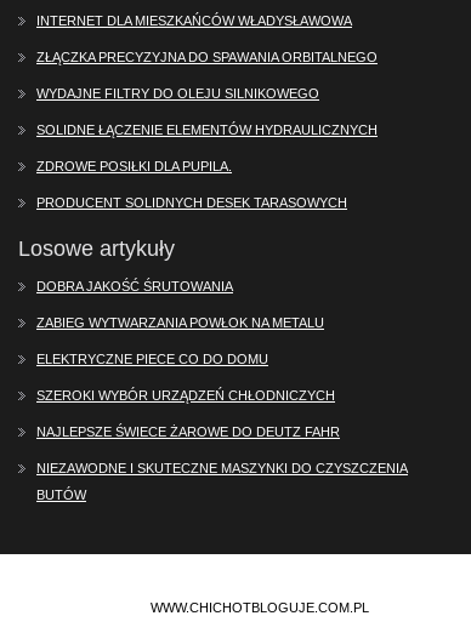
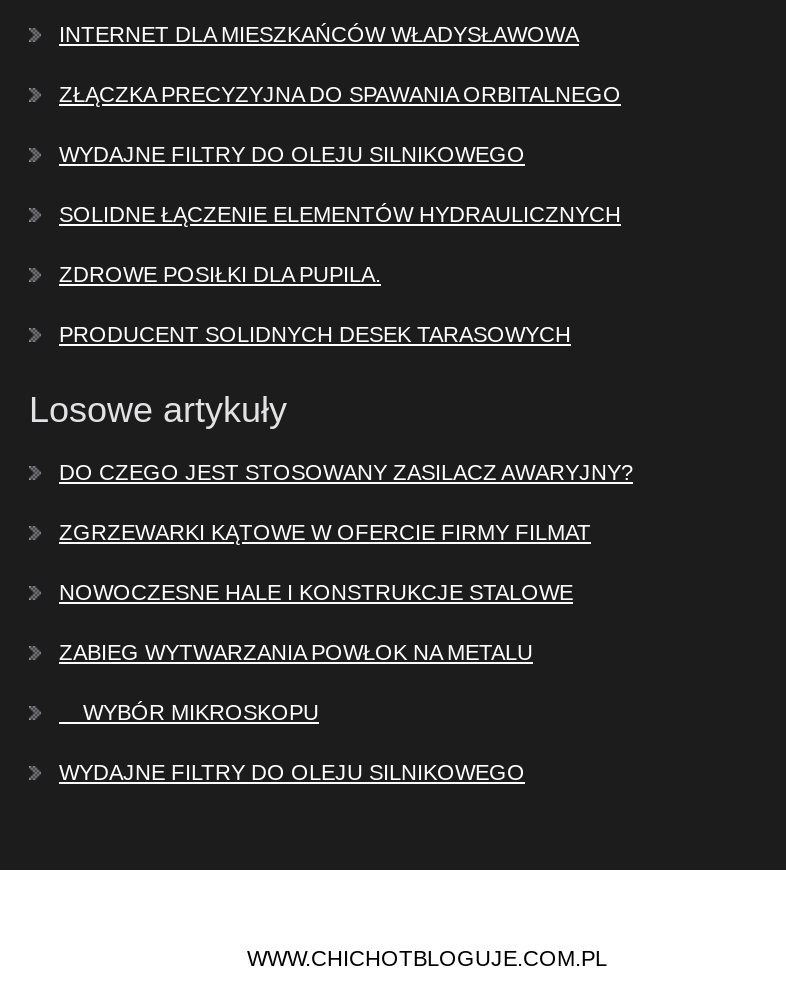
[36,279,233,293] DOBRA JAKOŚĆ ŚRUTOWANIA -> [59,460,633,604] DO CZEGO JEST STOSOWANY ZASILACZ AWARYJNY? | ZGRZEWARKI KĄTOWE W OFERCIE FIRMY FILMAT | NOWOCZESNE HALE I KONSTRUKCJE STALOWE
moved [36,315,324,330] -> [59,640,533,664]: ZABIEG WYTWARZANIA POWŁOK NA METALU
[36,351,408,502] ELEKTRYCZNE PIECE CO DO DOMU | SZEROKI WYBÓR URZĄDZEŃ CHŁODNICZYCH | NAJLEPSZE ŚWIECE ŻAROWE DO DEUTZ FAHR | NIEZAWODNE I SKUTECZNE MASZYNKI DO CZYSZCZENIA | BUTÓW -> [59,700,525,784] WYBÓR MIKROSKOPU | WYDAJNE FILTRY DO OLEJU SILNIKOWEGO

